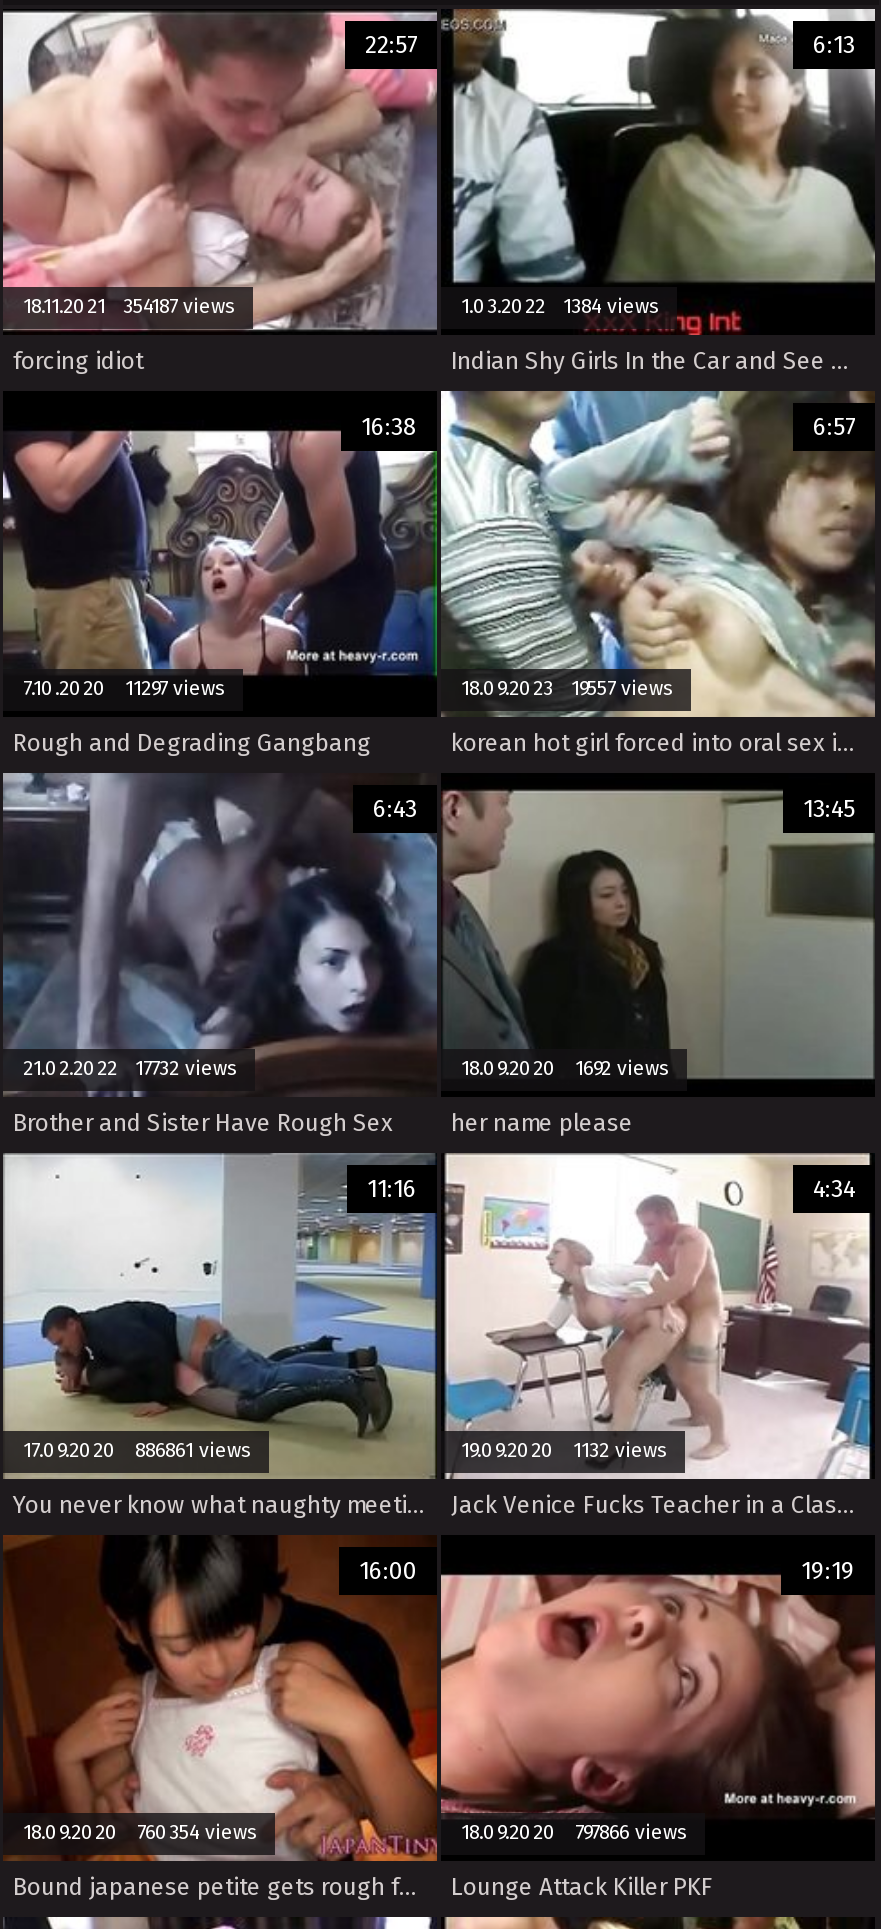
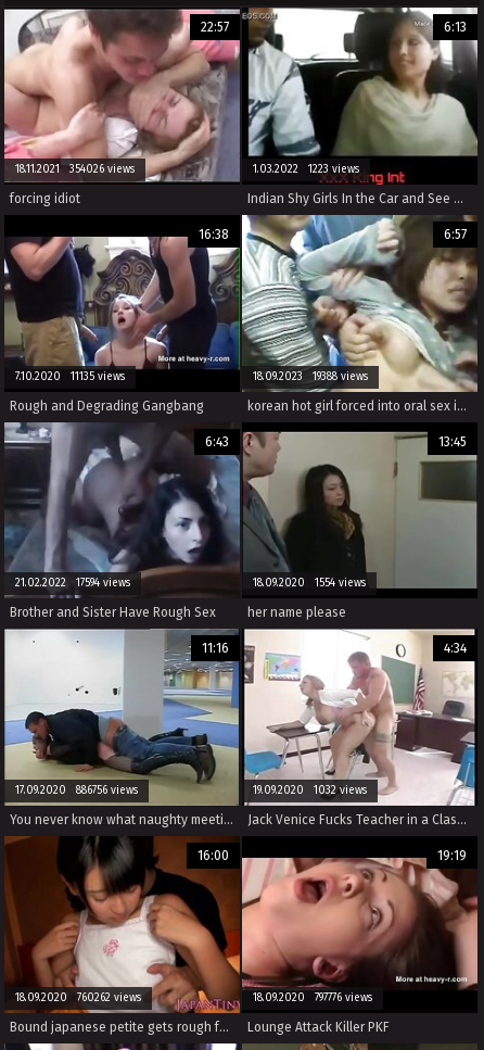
[23,295,233,319] 18.11.2021 354187 views -> [15,163,135,176] 18.11.2021 354026 views
[461,295,657,319] 1.03.2022 1384 views -> [253,163,359,176] 1.03.2022 1223 views
[23,676,223,700] 7.10.2020 11297 views -> [15,370,125,383] 7.10.2020 11135 views
[461,676,671,700] 18.09.2023 19557 views -> [253,370,368,383] 18.09.2023 19388 views
[23,1057,235,1081] 21.02.2022 17732 views -> [15,577,130,590] 21.02.2022 17594 views
[461,1057,667,1081] 18.09.2020 1692 views -> [253,577,366,590] 18.09.2020 1554 views
[23,1439,249,1463] 17.09.2020 886861 views -> [15,784,138,797] 17.09.2020 886756 views
[461,1439,665,1463] 19.09.2020 1132 views -> [253,784,367,797] 19.09.2020 1032 views
[23,1821,255,1845] 18.09.2020 760354 views -> [15,991,141,1004] 18.09.2020 760262 views
[461,1821,685,1845] 18.09.2020 797866 views -> [253,991,372,1004] 18.09.2020 797776 views

